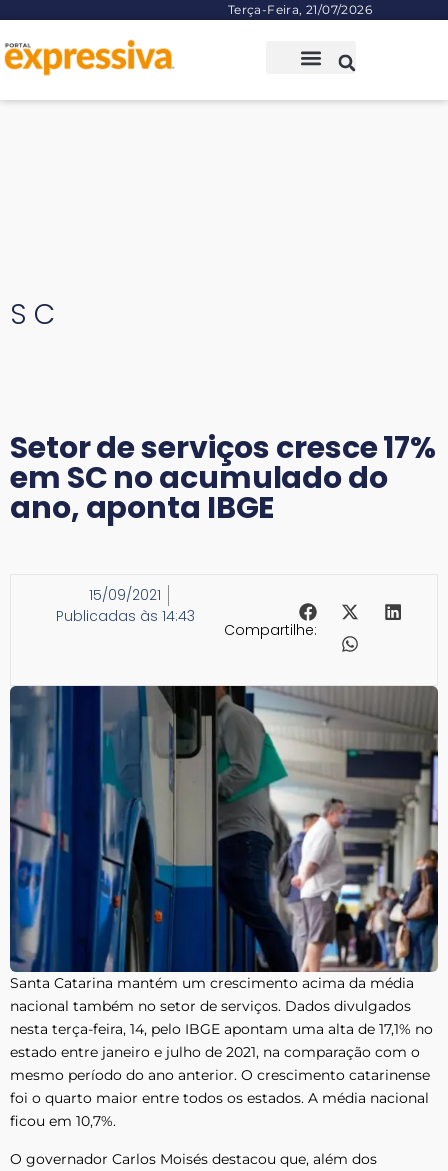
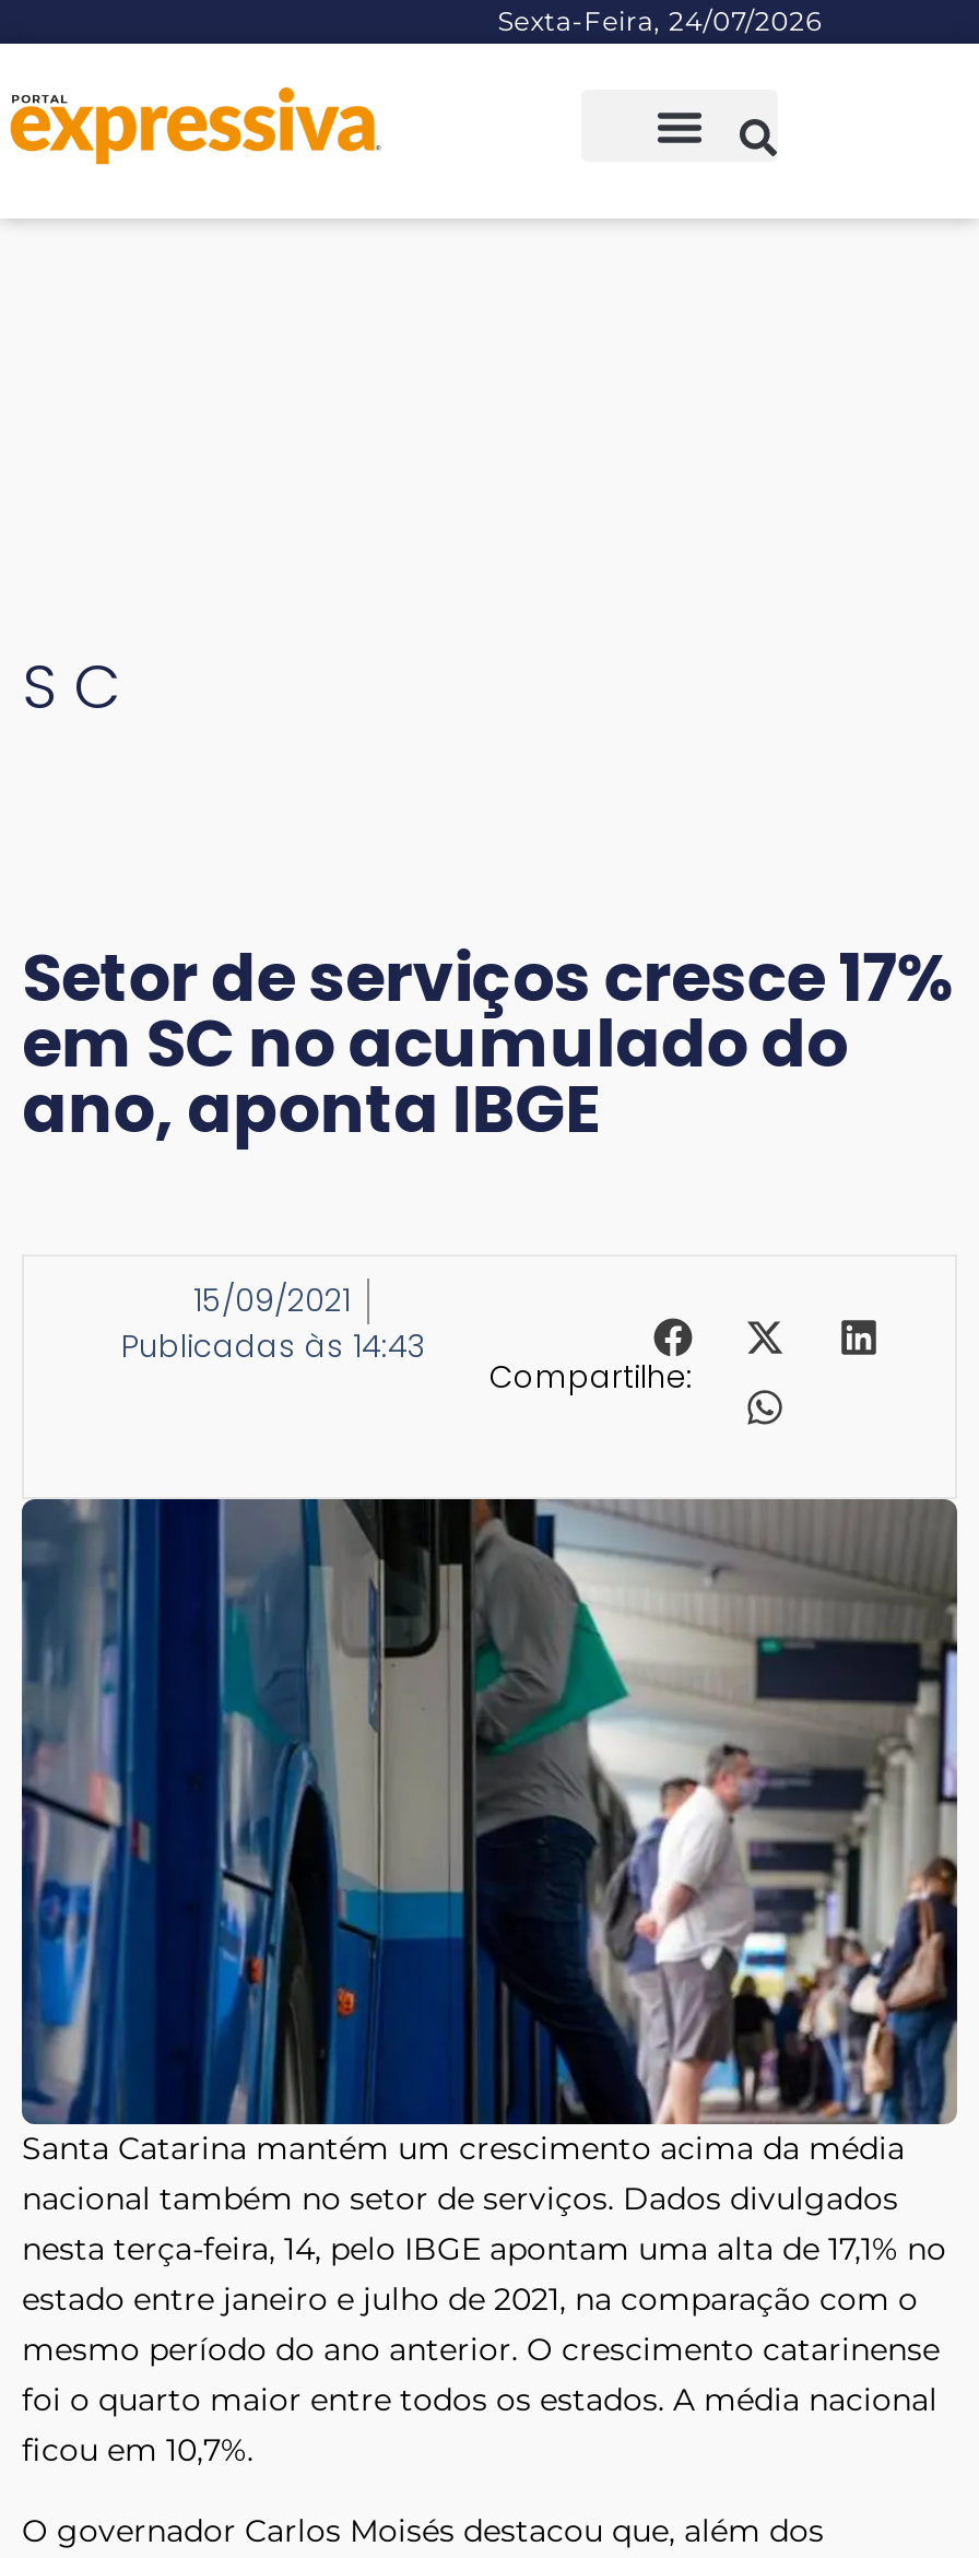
[228,2,372,17] Terça-Feira, 21/07/2026 -> [498,4,822,37] Sexta-Feira, 24/07/2026

